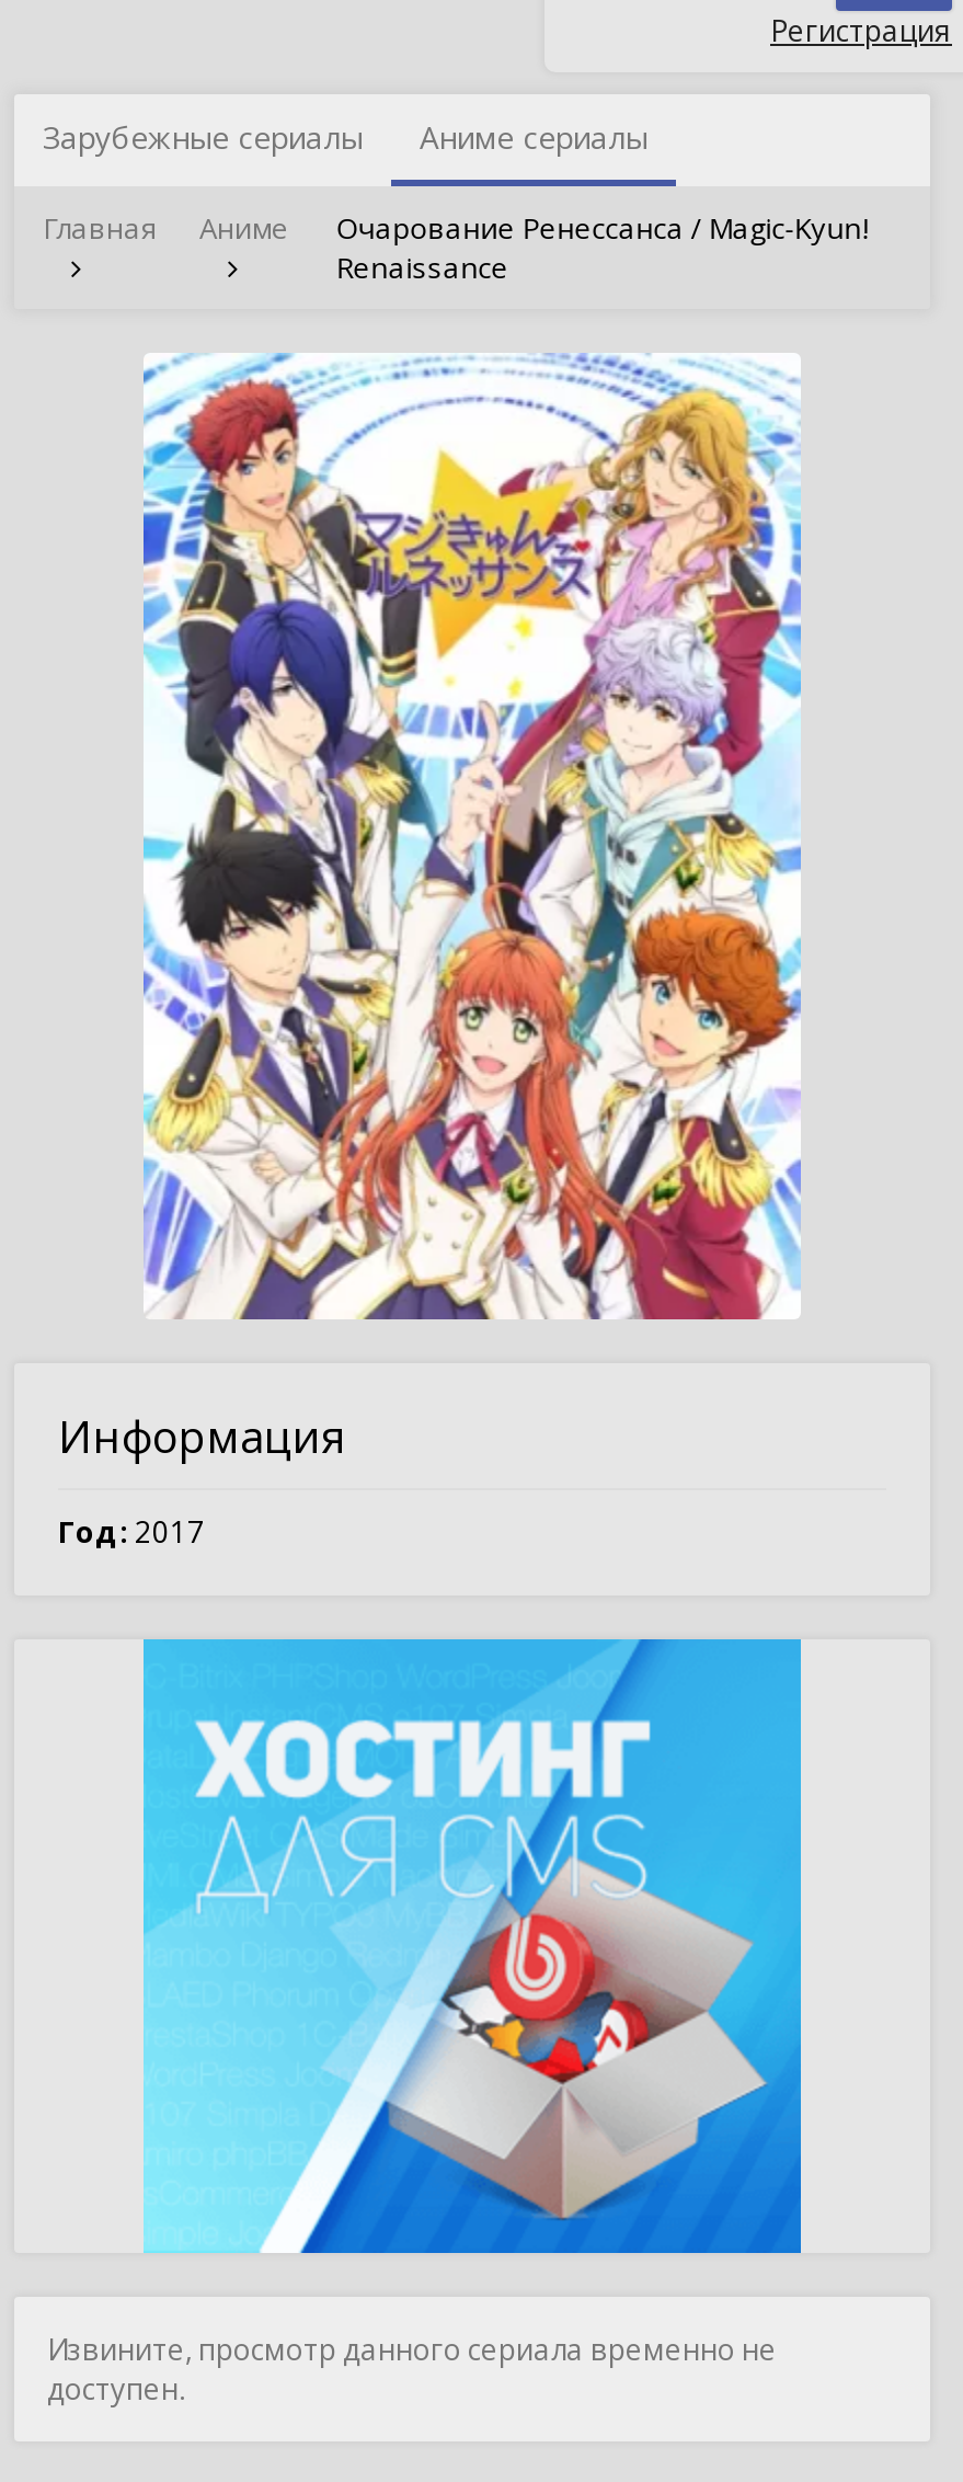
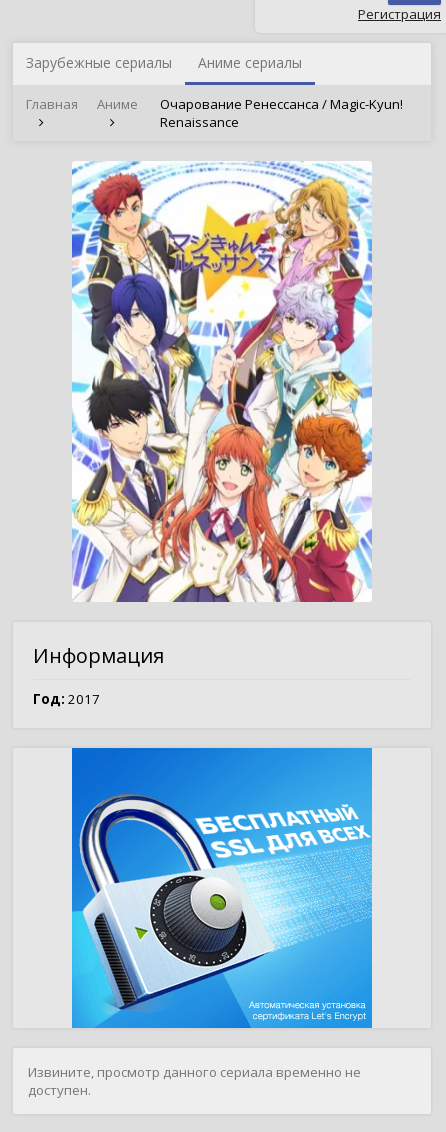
[141,1639,799,2253] [image] -> [71,748,372,1029] [image]

